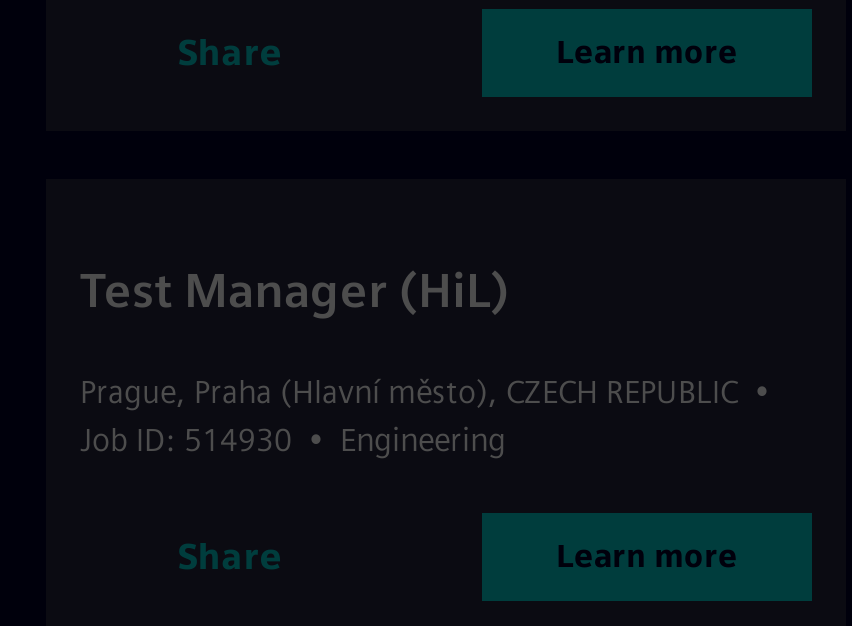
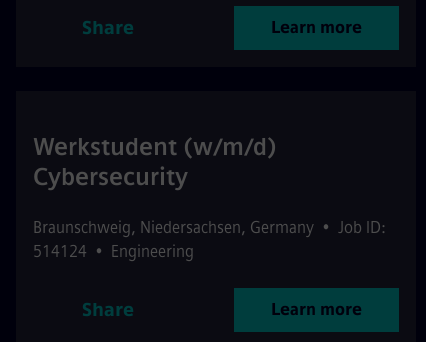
[80,261,510,319] Test Manager (HiL) -> [33,132,277,191] Werkstudent (w/m/d) | Cybersecurity
[80,373,778,459] Prague, Praha (Hlavní město), CZECH REPUBLIC • | Job ID: 514930 • Engineering -> [33,218,386,261] Braunschweig, Niedersachsen, Germany • Job ID: | 514124 • Engineering

